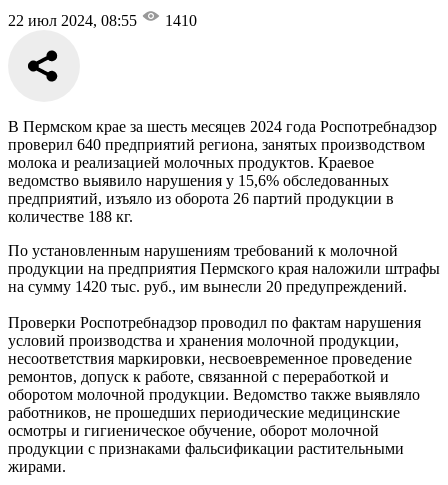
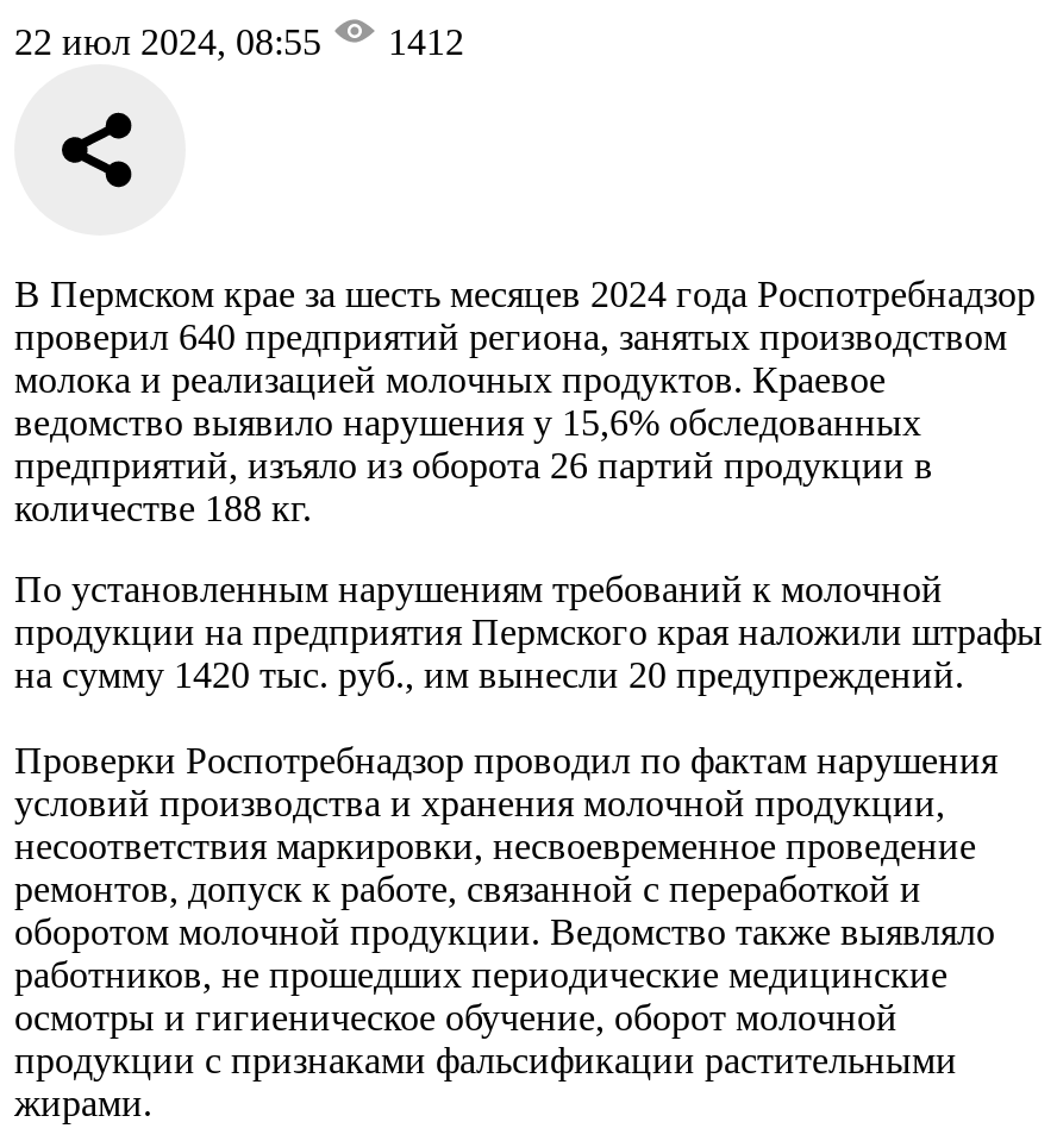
[8,12,197,29] 22 июл 2024, 08:55 1410 -> [14,22,464,63] 22 июл 2024, 08:55 1412

